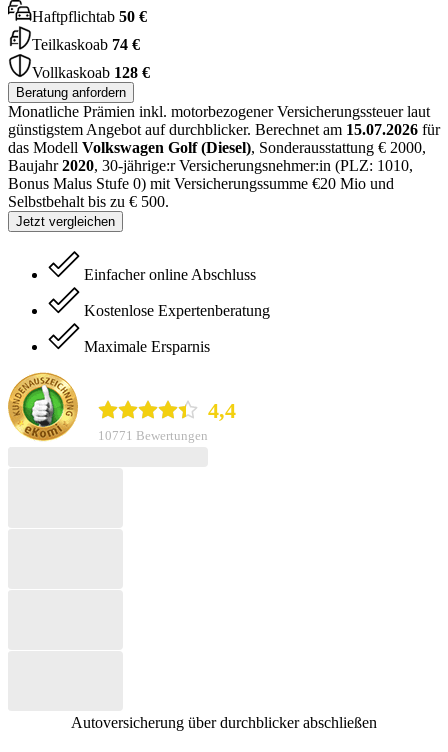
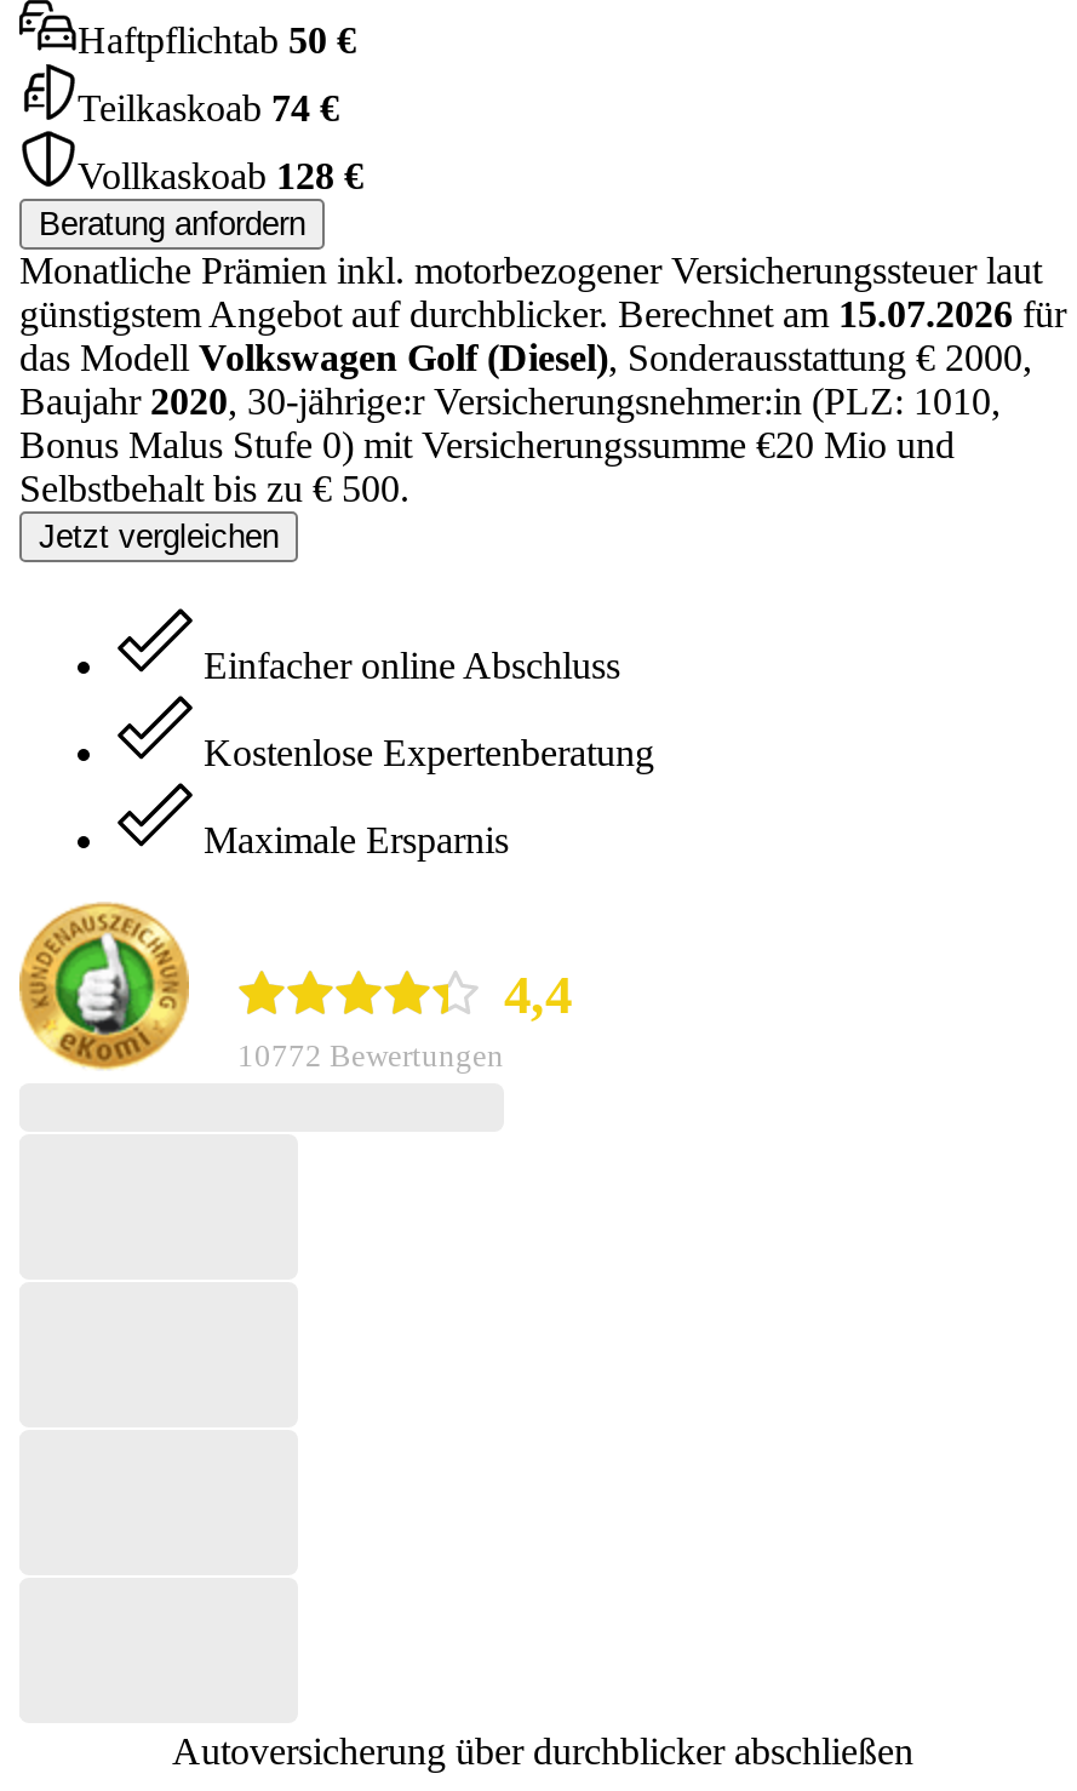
[98,429,208,443] 10771 Bewertungen -> [237,1040,504,1074] 10772 Bewertungen

